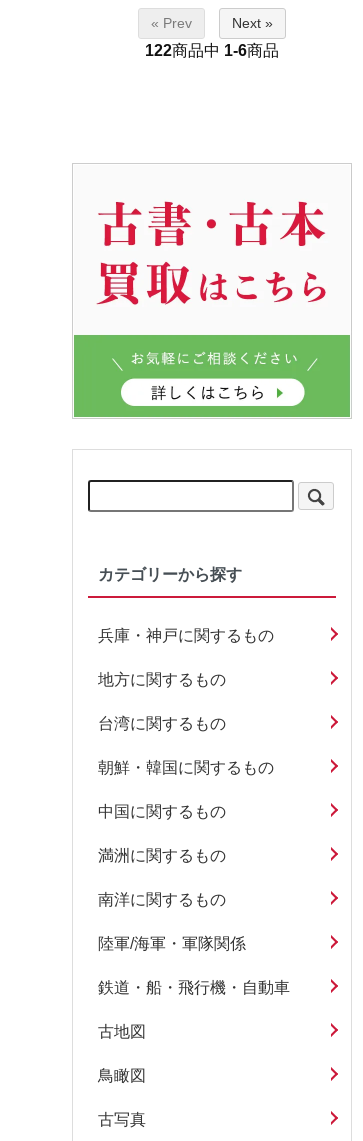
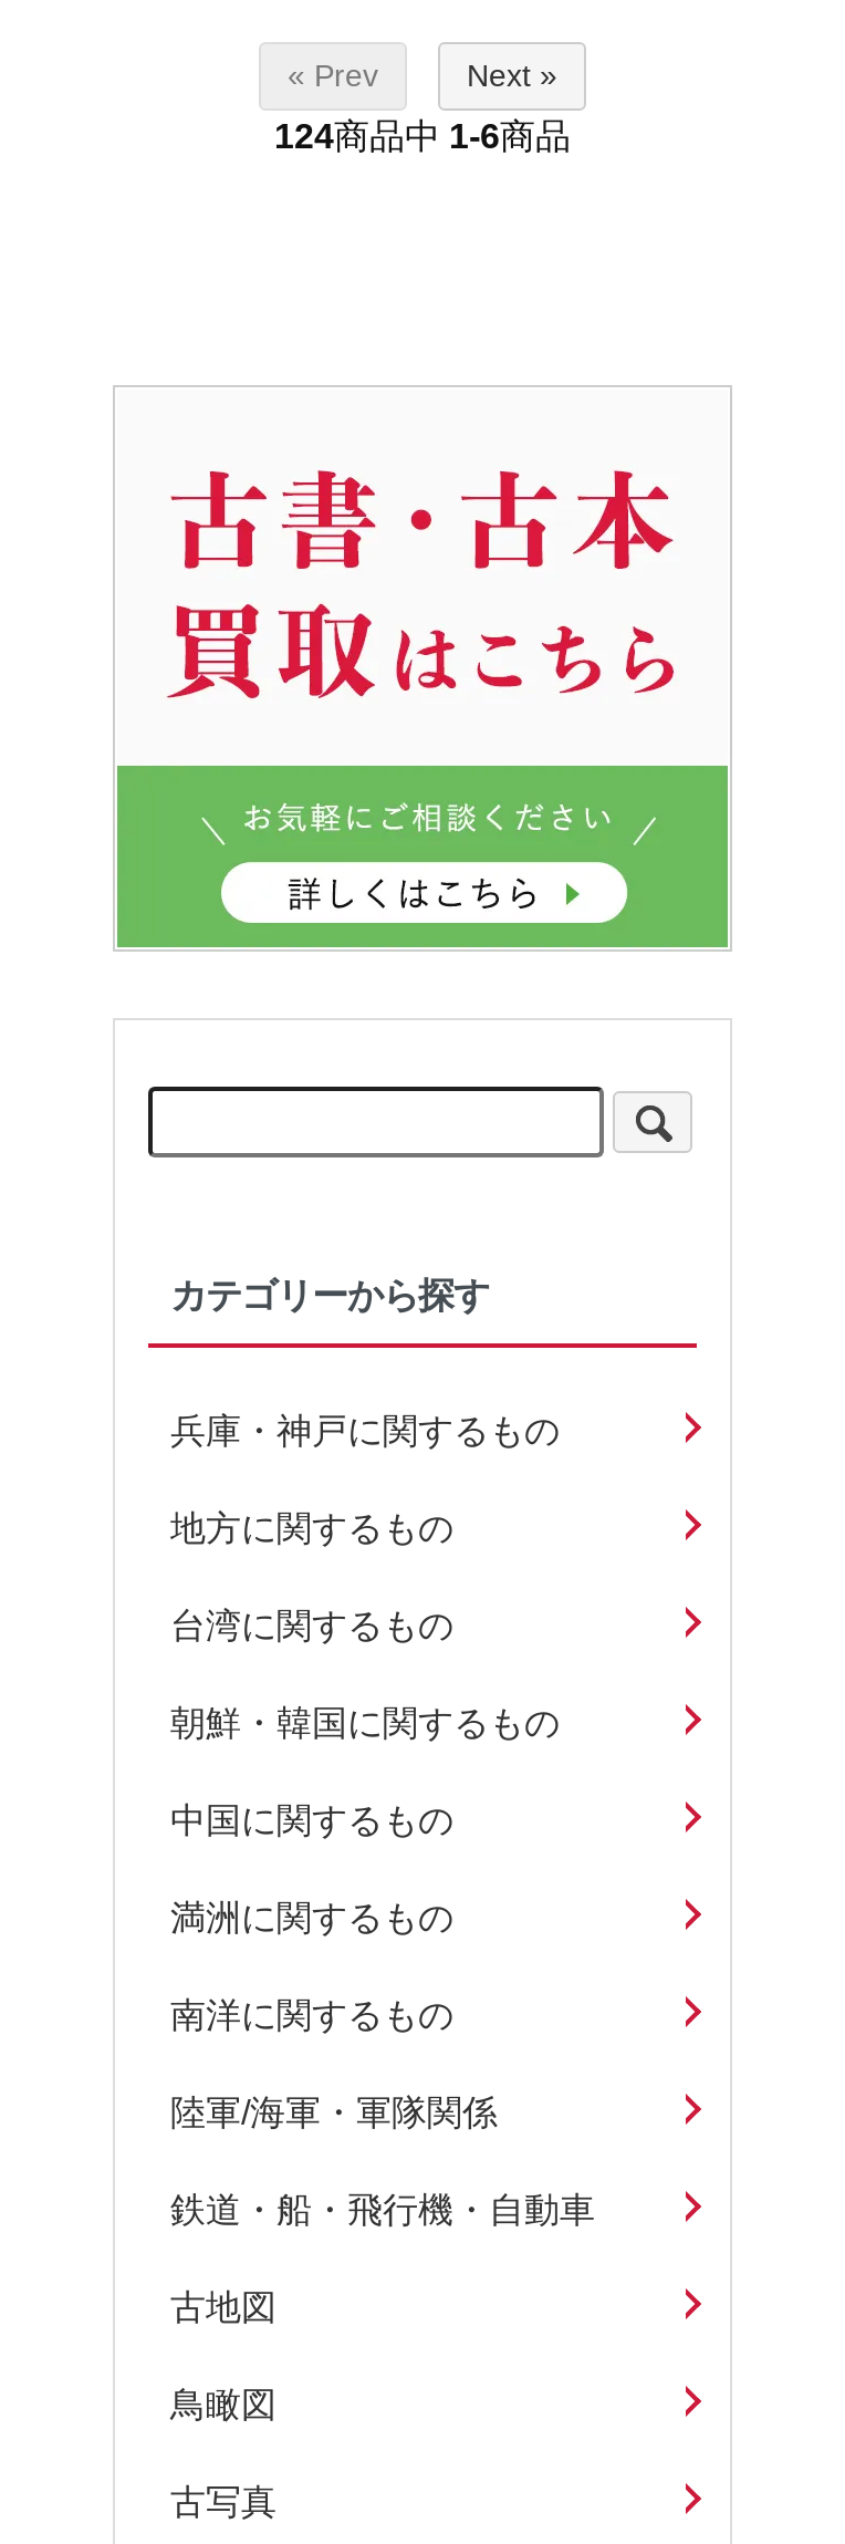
[145,42,279,59] 122商品中 1-6商品 -> [274,117,571,154] 124商品中 1-6商品

